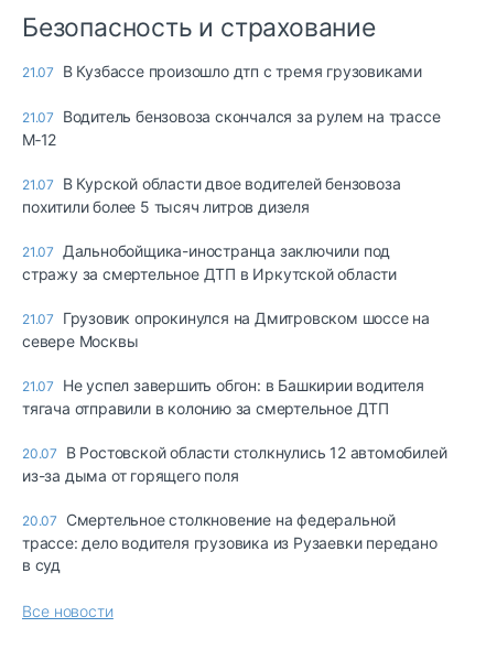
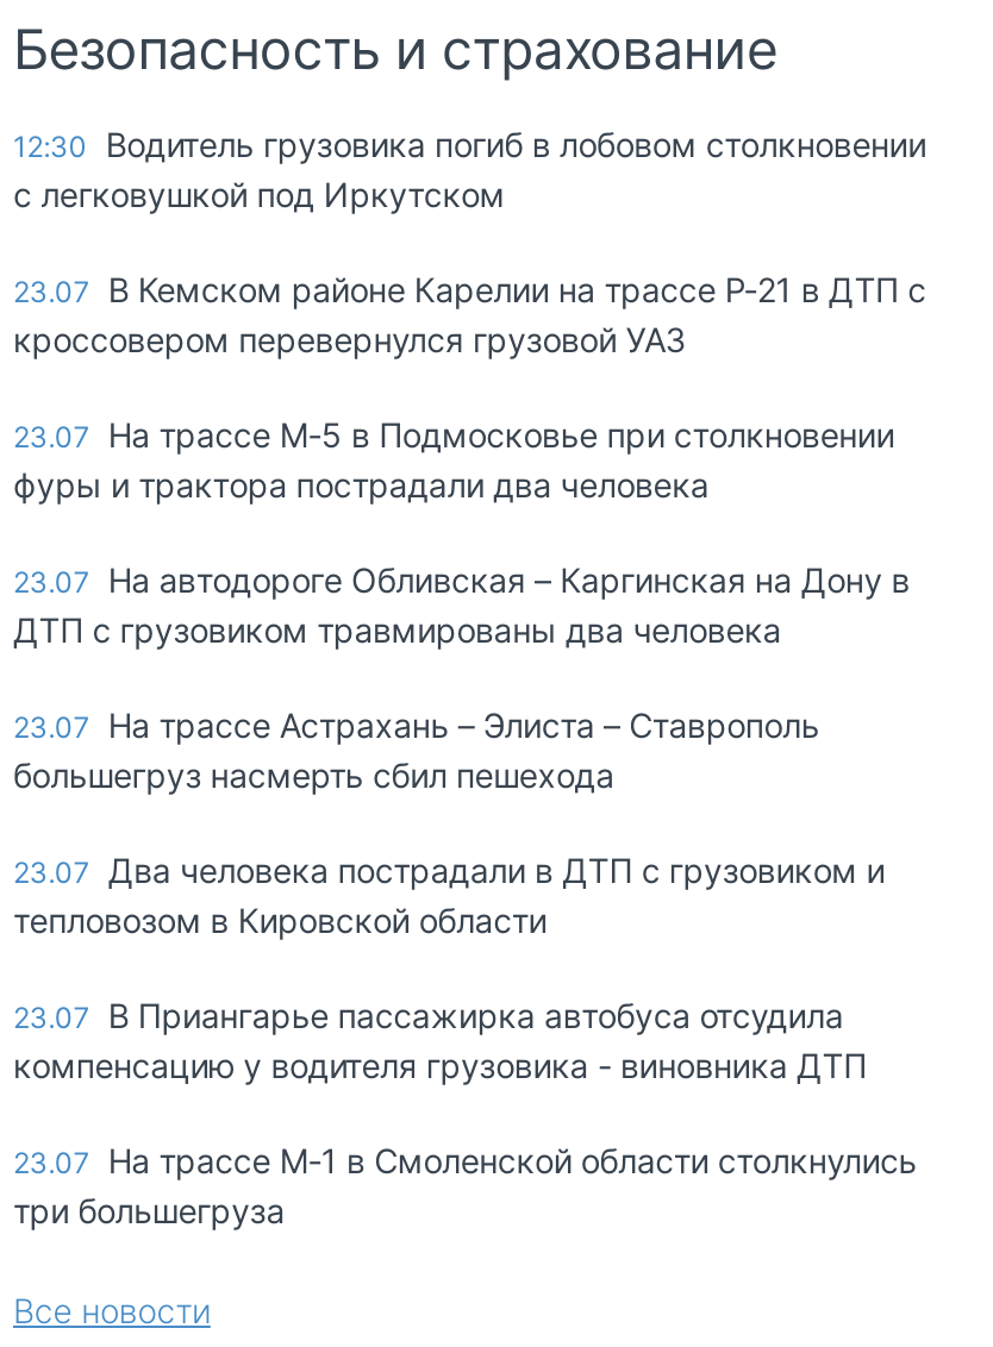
[22,62,422,81] 21.07 В Кузбассе произошло дтп с тремя грузовиками -> [13,124,926,214] 12:30 Водитель грузовика погиб в лобовом столкновении | с легковушкой под Иркутском
[22,107,440,149] 21.07 Водитель бензовоза скончался за рулем на трассе | М‑12 -> [13,269,926,360] 23.07 В Кемском районе Карелии на трассе Р-21 в ДТП с | кроссовером перевернулся грузовой УАЗ
[22,174,400,216] 21.07 В Курской области двое водителей бензовоза | похитили более 5 тысяч литров дизеля -> [13,414,894,505] 23.07 На трассе М-5 в Подмосковье при столкновении | фуры и трактора пострадали два человека
[22,241,397,283] 21.07 Дальнобойщика-иностранца заключили под | стражу за смертельное ДТП в Иркутской области -> [13,560,910,650] 23.07 На автодороге Обливская – Каргинская на Дону в | ДТП с грузовиком травмированы два человека
[22,309,430,351] 21.07 Грузовик опрокинулся на Дмитровском шоссе на | севере Москвы -> [13,705,819,795] 23.07 На трассе Астрахань – Элиста – Ставрополь | большегруз насмерть сбил пешехода
[22,376,424,418] 21.07 Не успел завершить обгон: в Башкирии водителя | тягача отправили в колонию за смертельное ДТП -> [13,850,885,940] 23.07 Два человека пострадали в ДТП с грузовиком и | тепловозом в Кировской области
[22,443,447,485] 20.07 В Ростовской области столкнулись 12 автомобилей | из-за дыма от горящего поля -> [13,995,867,1085] 23.07 В Приангарье пассажирка автобуса отсудила | компенсацию у водителя грузовика - виновника ДТП
[22,510,437,574] 20.07 Смертельное столкновение на федеральной | трассе: дело водителя грузовика из Рузаевки передано | в суд -> [13,1140,917,1231] 23.07 На трассе М-1 в Смоленской области столкнулись | три большегруза

